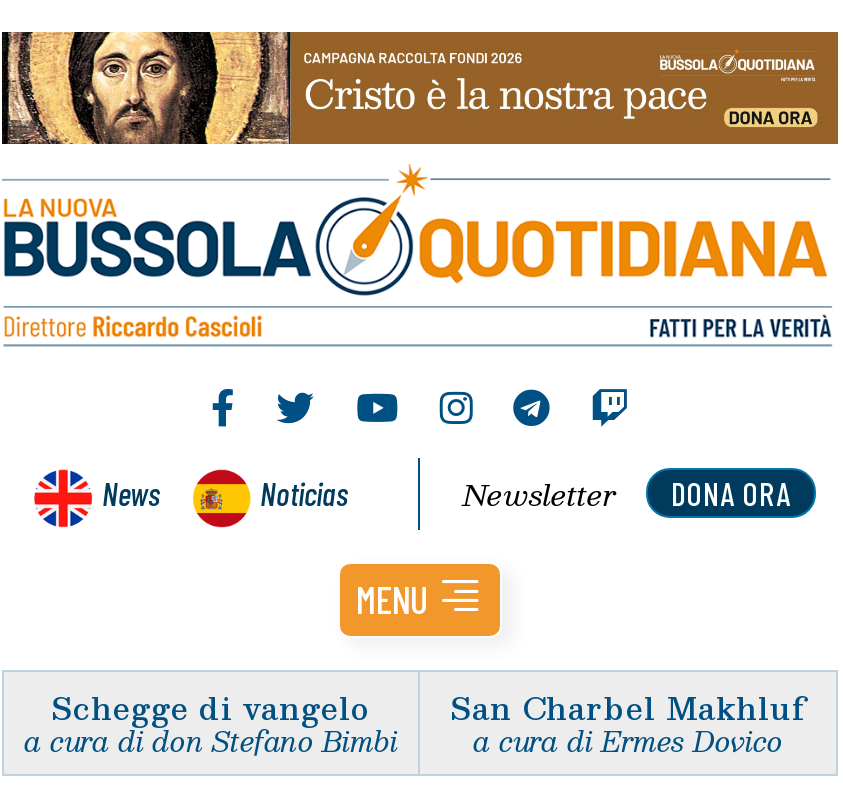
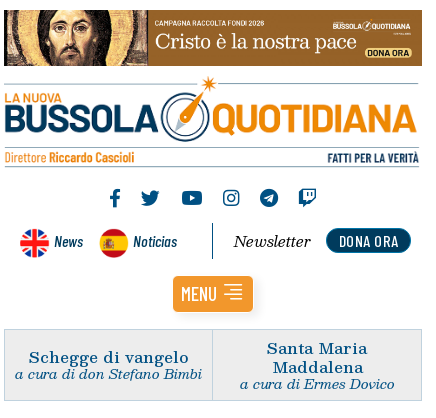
[450,681,806,731] San Charbel Makhluf -> [267,335,367,379] Santa Maria | Maddalena

